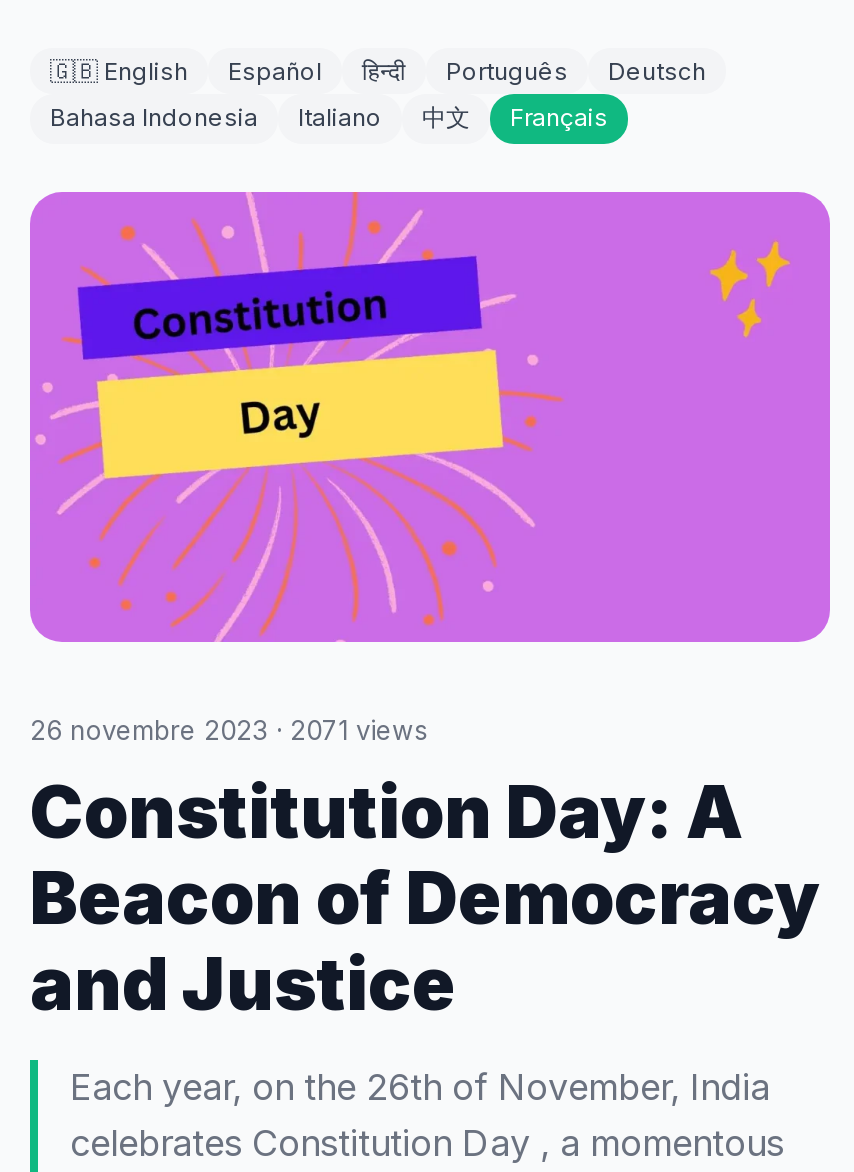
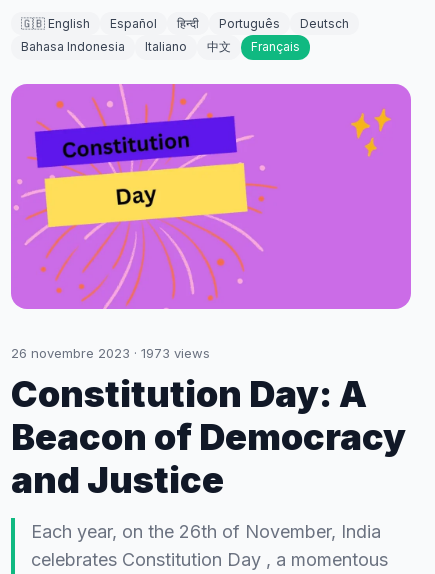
[30,714,428,746] 26 novembre 2023 · 2071 views -> [11,345,210,361] 26 novembre 2023 · 1973 views

